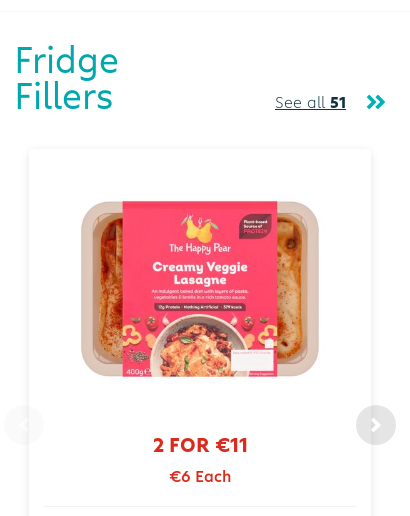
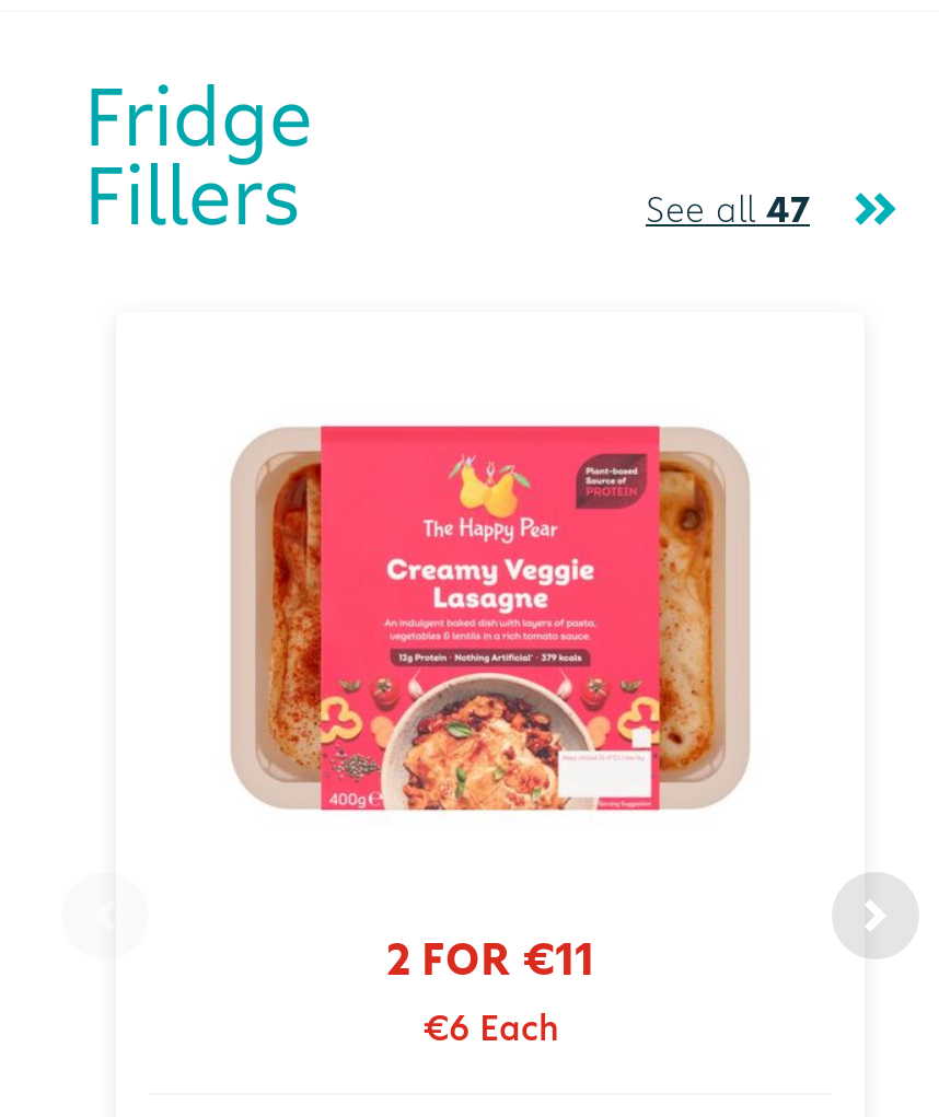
[275,91,346,113] See all 51 -> [646,185,810,233] See all 47

